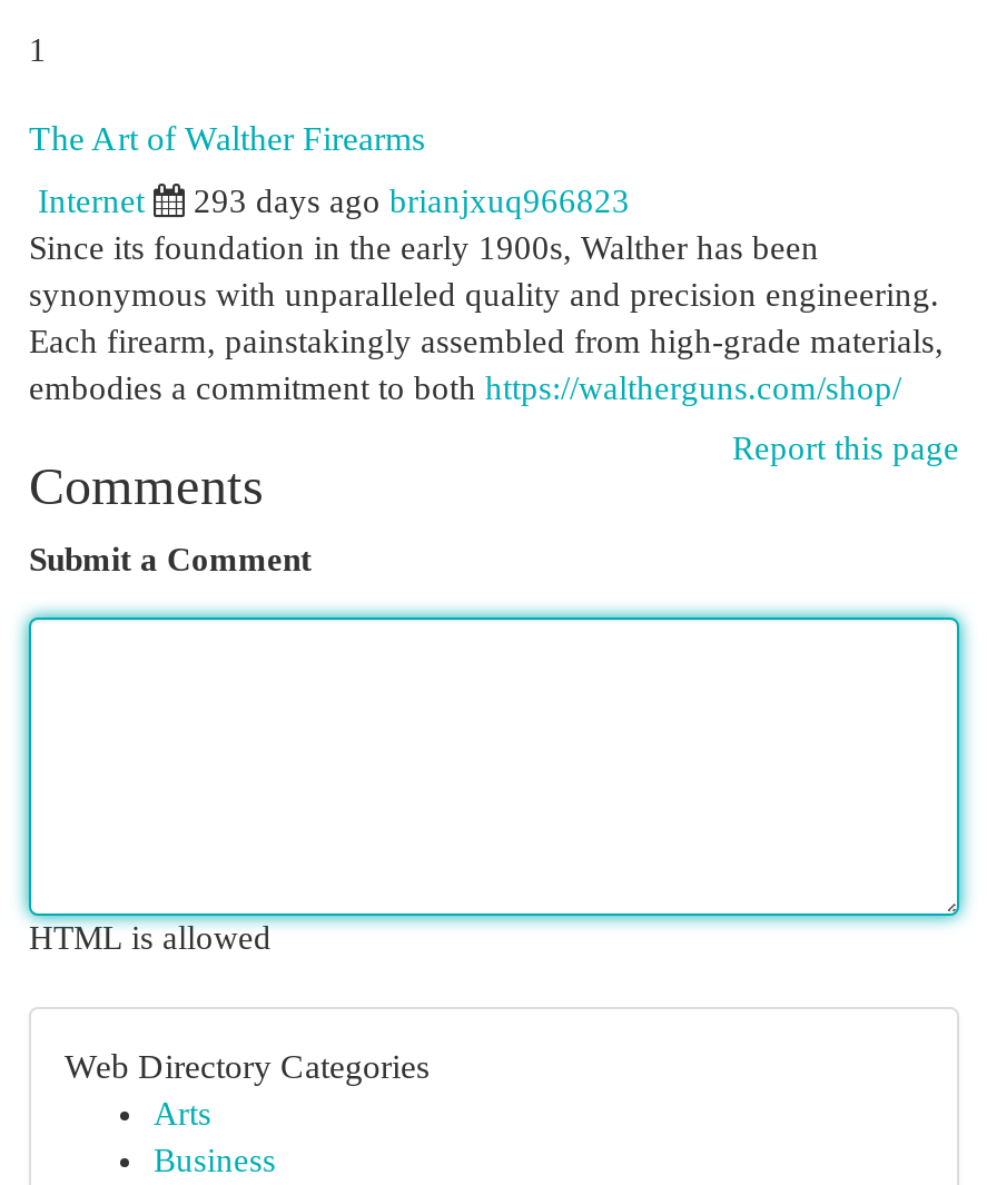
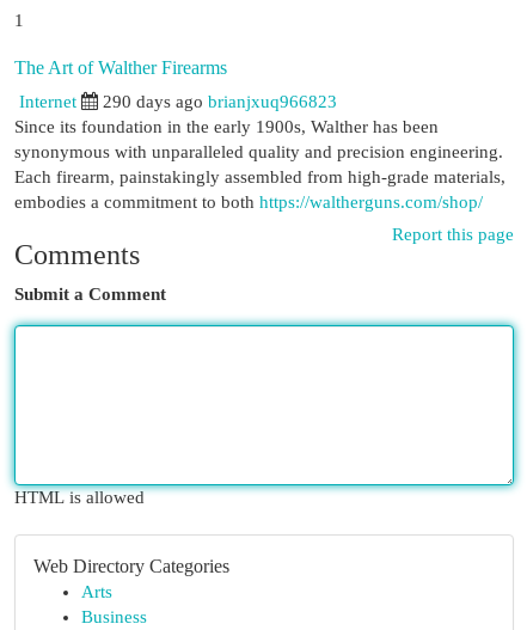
[194,184,630,219] 293 days ago brianjxuq966823 -> [103,92,337,111] 290 days ago brianjxuq966823

